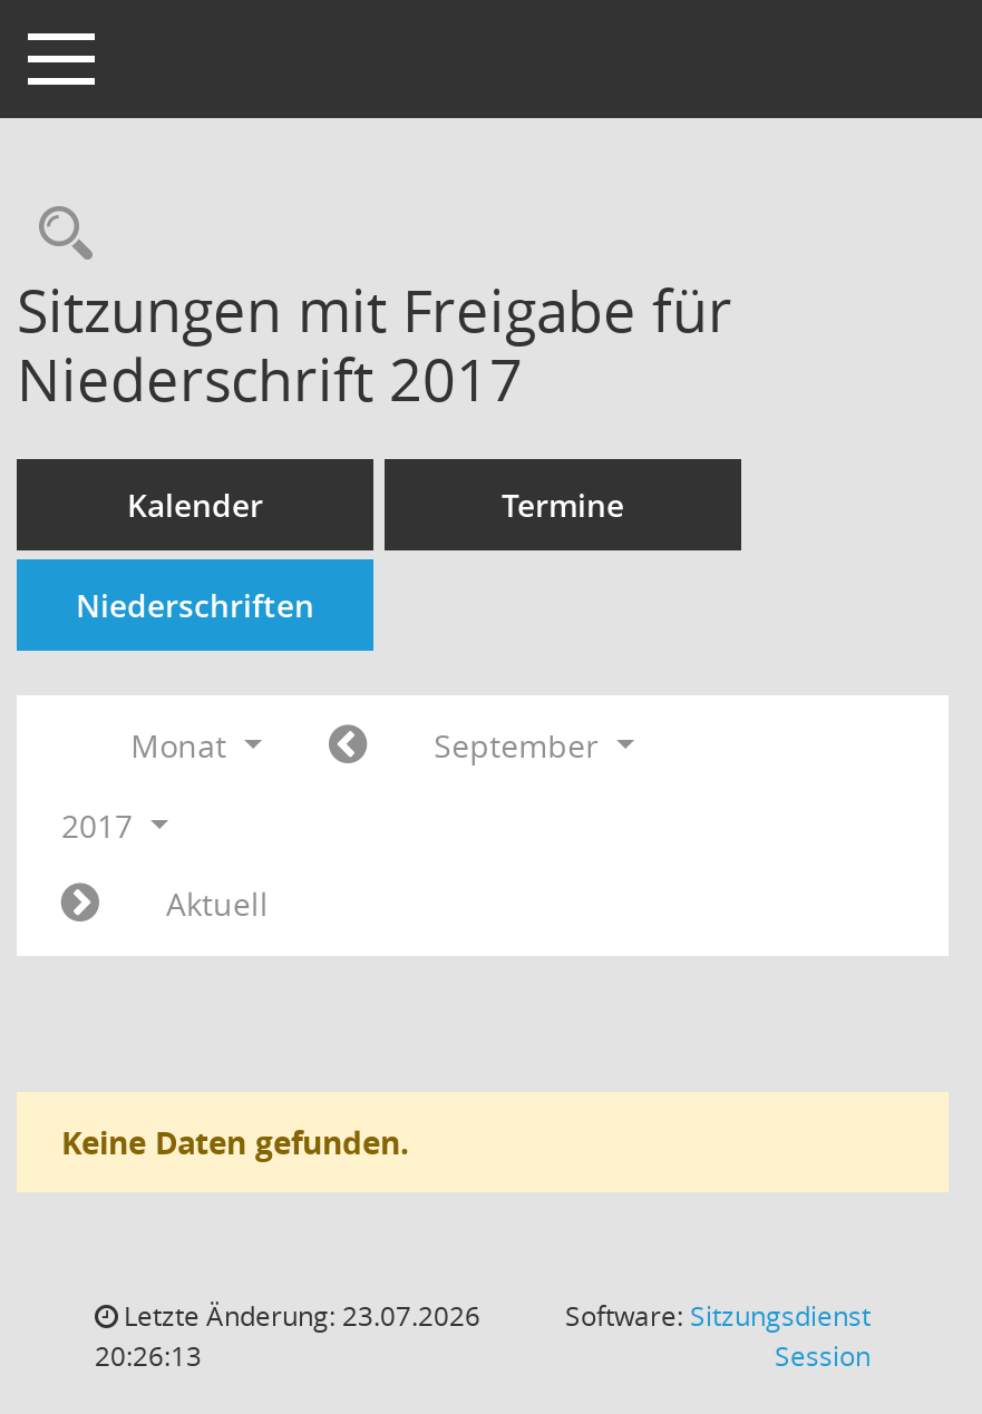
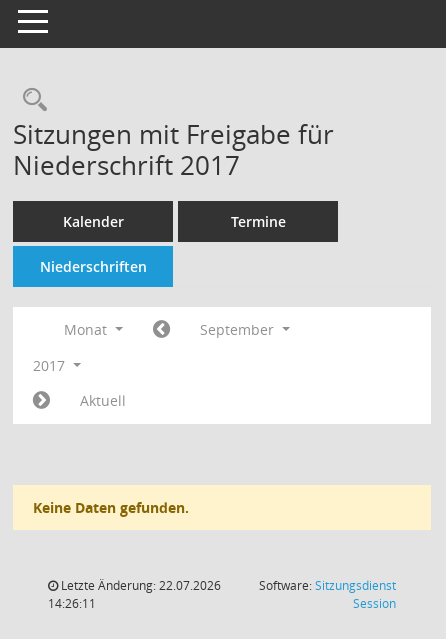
[117,1297,480,1335] Letzte Änderung: 23.07.2026 -> [58,577,221,594] Letzte Änderung: 22.07.2026
[95,1337,202,1375] 20:26:13 -> [48,595,96,612] 14:26:11

